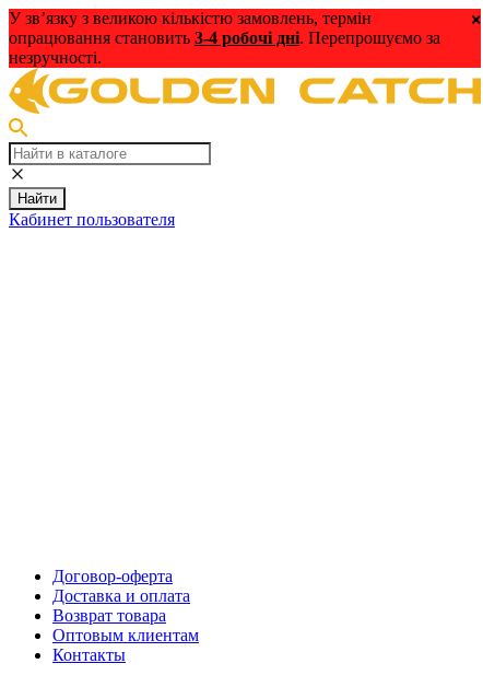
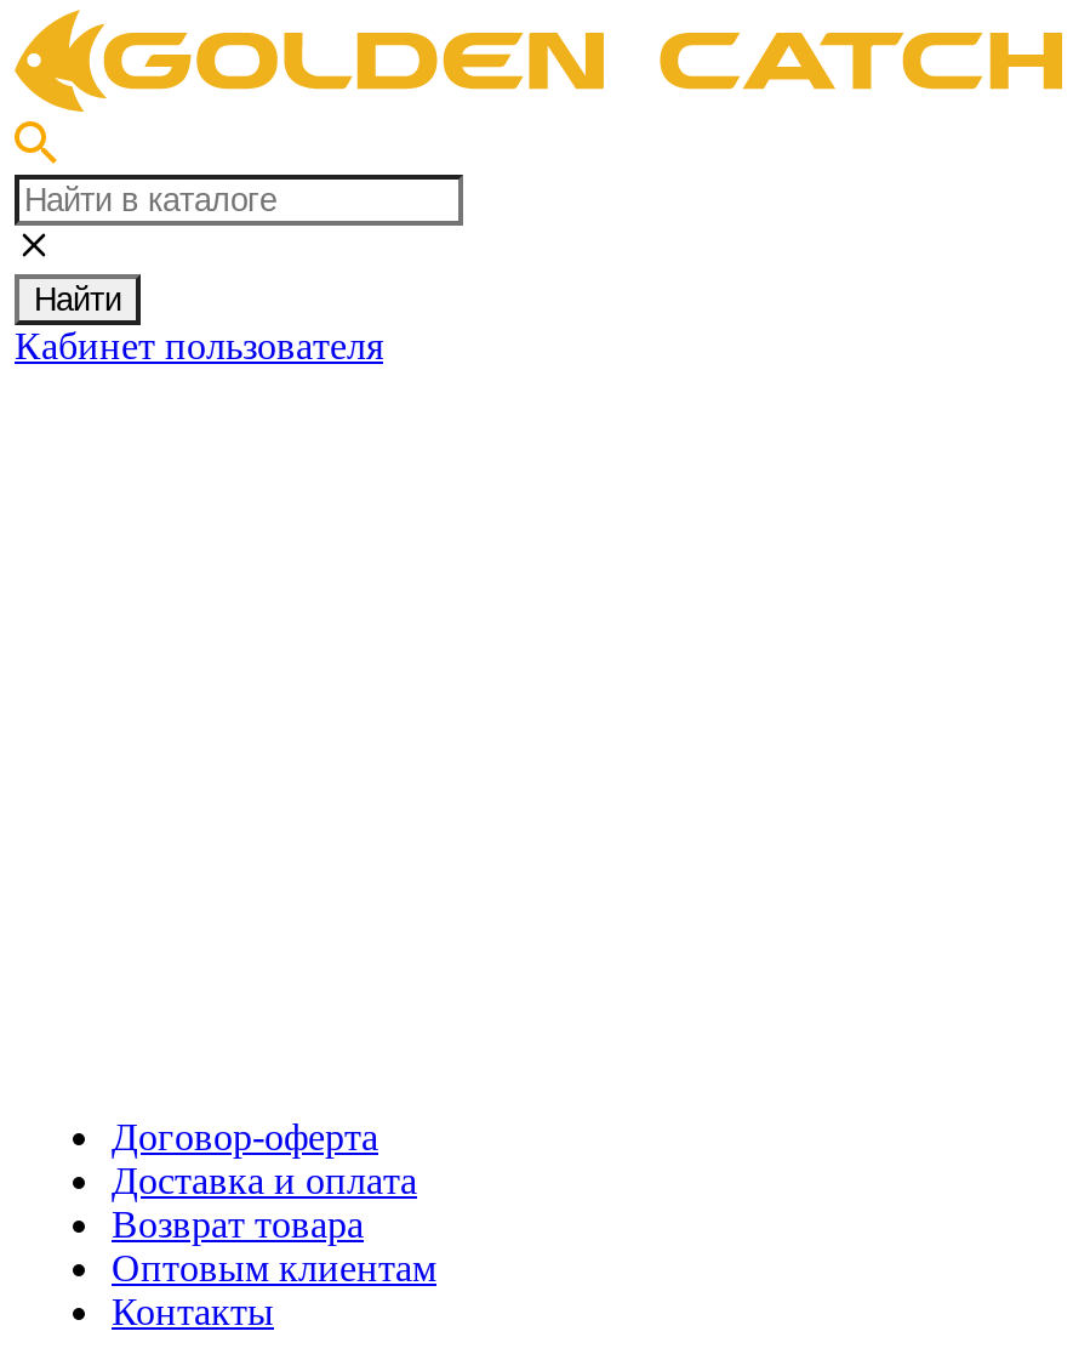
[9,9,440,67] У зв’язку з великою кількістю замовлень, термін | опрацювання становить 3-4 робочі дні. Перепрошуємо за | незручності. -> none

